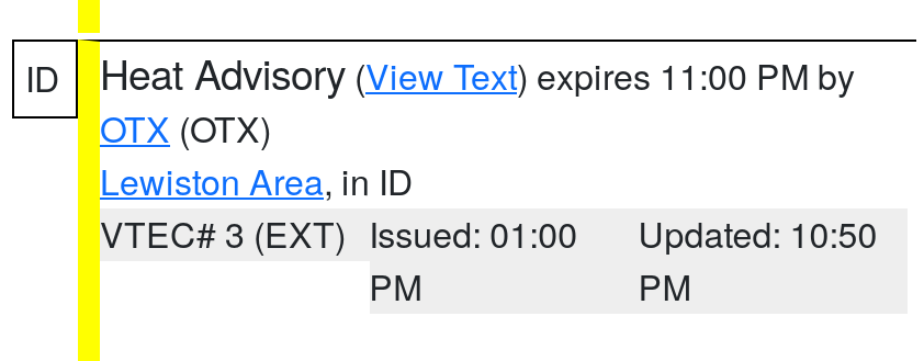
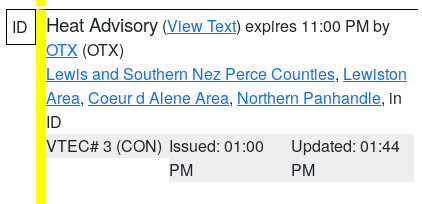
[100,156,577,259] Lewiston Area, in ID | VTEC# 3 (EXT) Issued: 01:00 -> [46,62,407,157] Lewis and Southern Nez Perce Counties, Lewiston | Area, Coeur d Alene Area, Northern Panhandle, in | ID | VTEC# 3 (CON) Issued: 01:00
[638,208,877,259] Updated: 10:50 -> [291,134,400,157] Updated: 01:44

